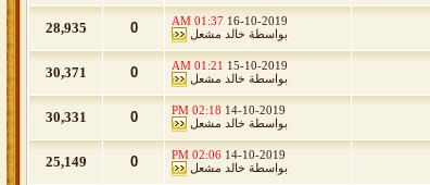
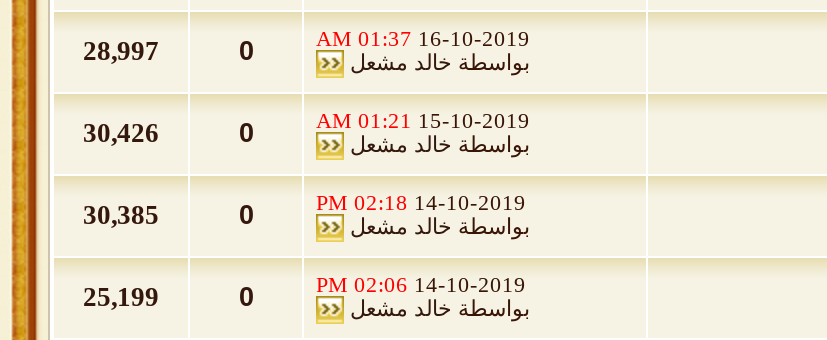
[45,20,86,36] 28,935 -> [83,36,159,66] 28,997
[45,64,86,81] 30,371 -> [83,118,159,148] 30,426
[45,109,86,125] 30,331 -> [83,200,159,230] 30,385
[45,153,86,170] 25,149 -> [83,282,159,312] 25,199

